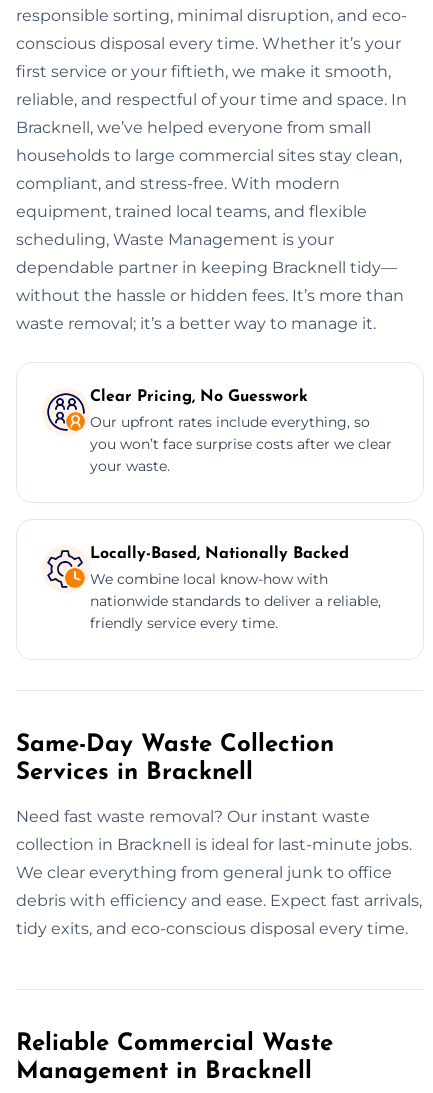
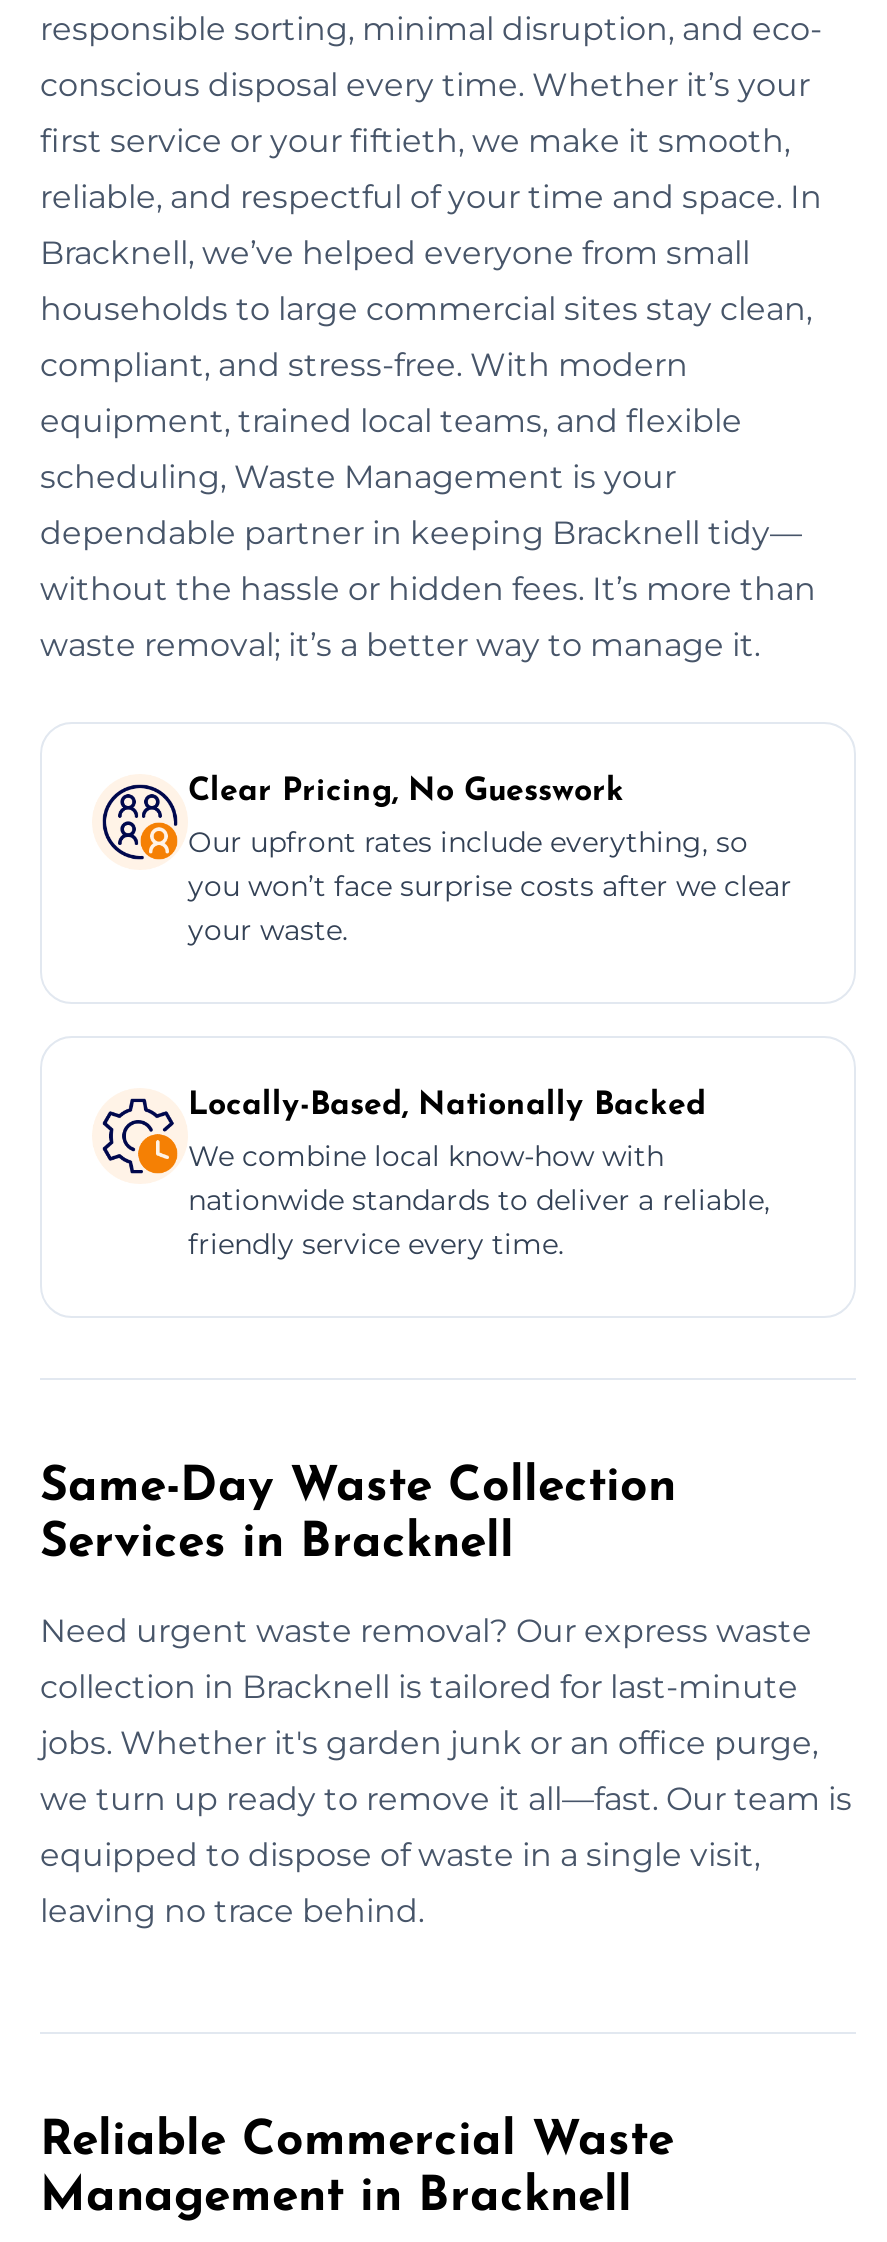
[16,807,422,938] Need fast waste removal? Our instant waste | collection in Bracknell is ideal for last-minute jobs. | We clear everything from general junk to office | debris with efficiency and ease. Expect fast arrivals, | tidy exits, and eco-conscious disposal every time. -> [40,1611,852,1929] Need urgent waste removal? Our express waste | collection in Bracknell is tailored for last-minute | jobs. Whether it's garden junk or an office purge, | we turn up ready to remove it all—fast. Our team is | equipped to dispose of waste in a single visit, | leaving no trace behind.

